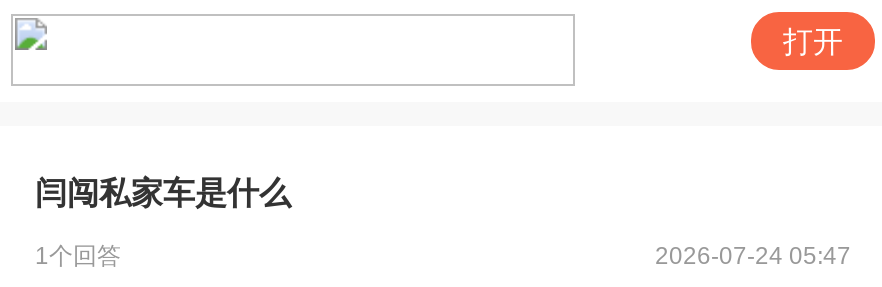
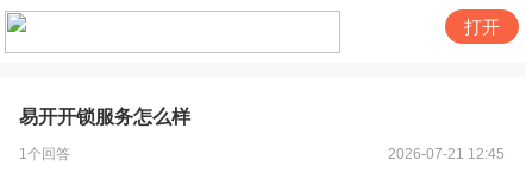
[35,176,291,210] 闫闯私家车是什么 -> [19,107,190,127] 易开开锁服务怎么样
[655,242,851,270] 2026-07-24 05:47 -> [388,146,505,162] 2026-07-21 12:45

